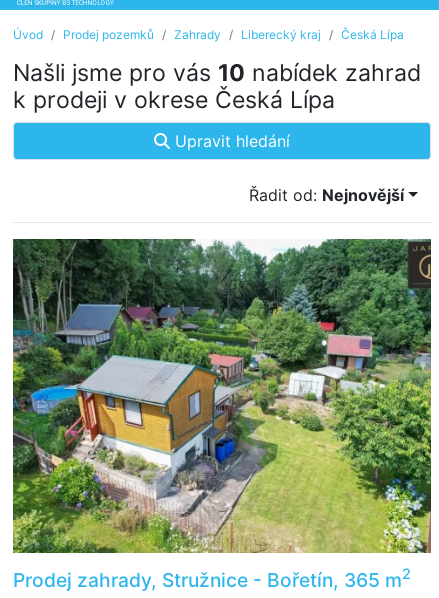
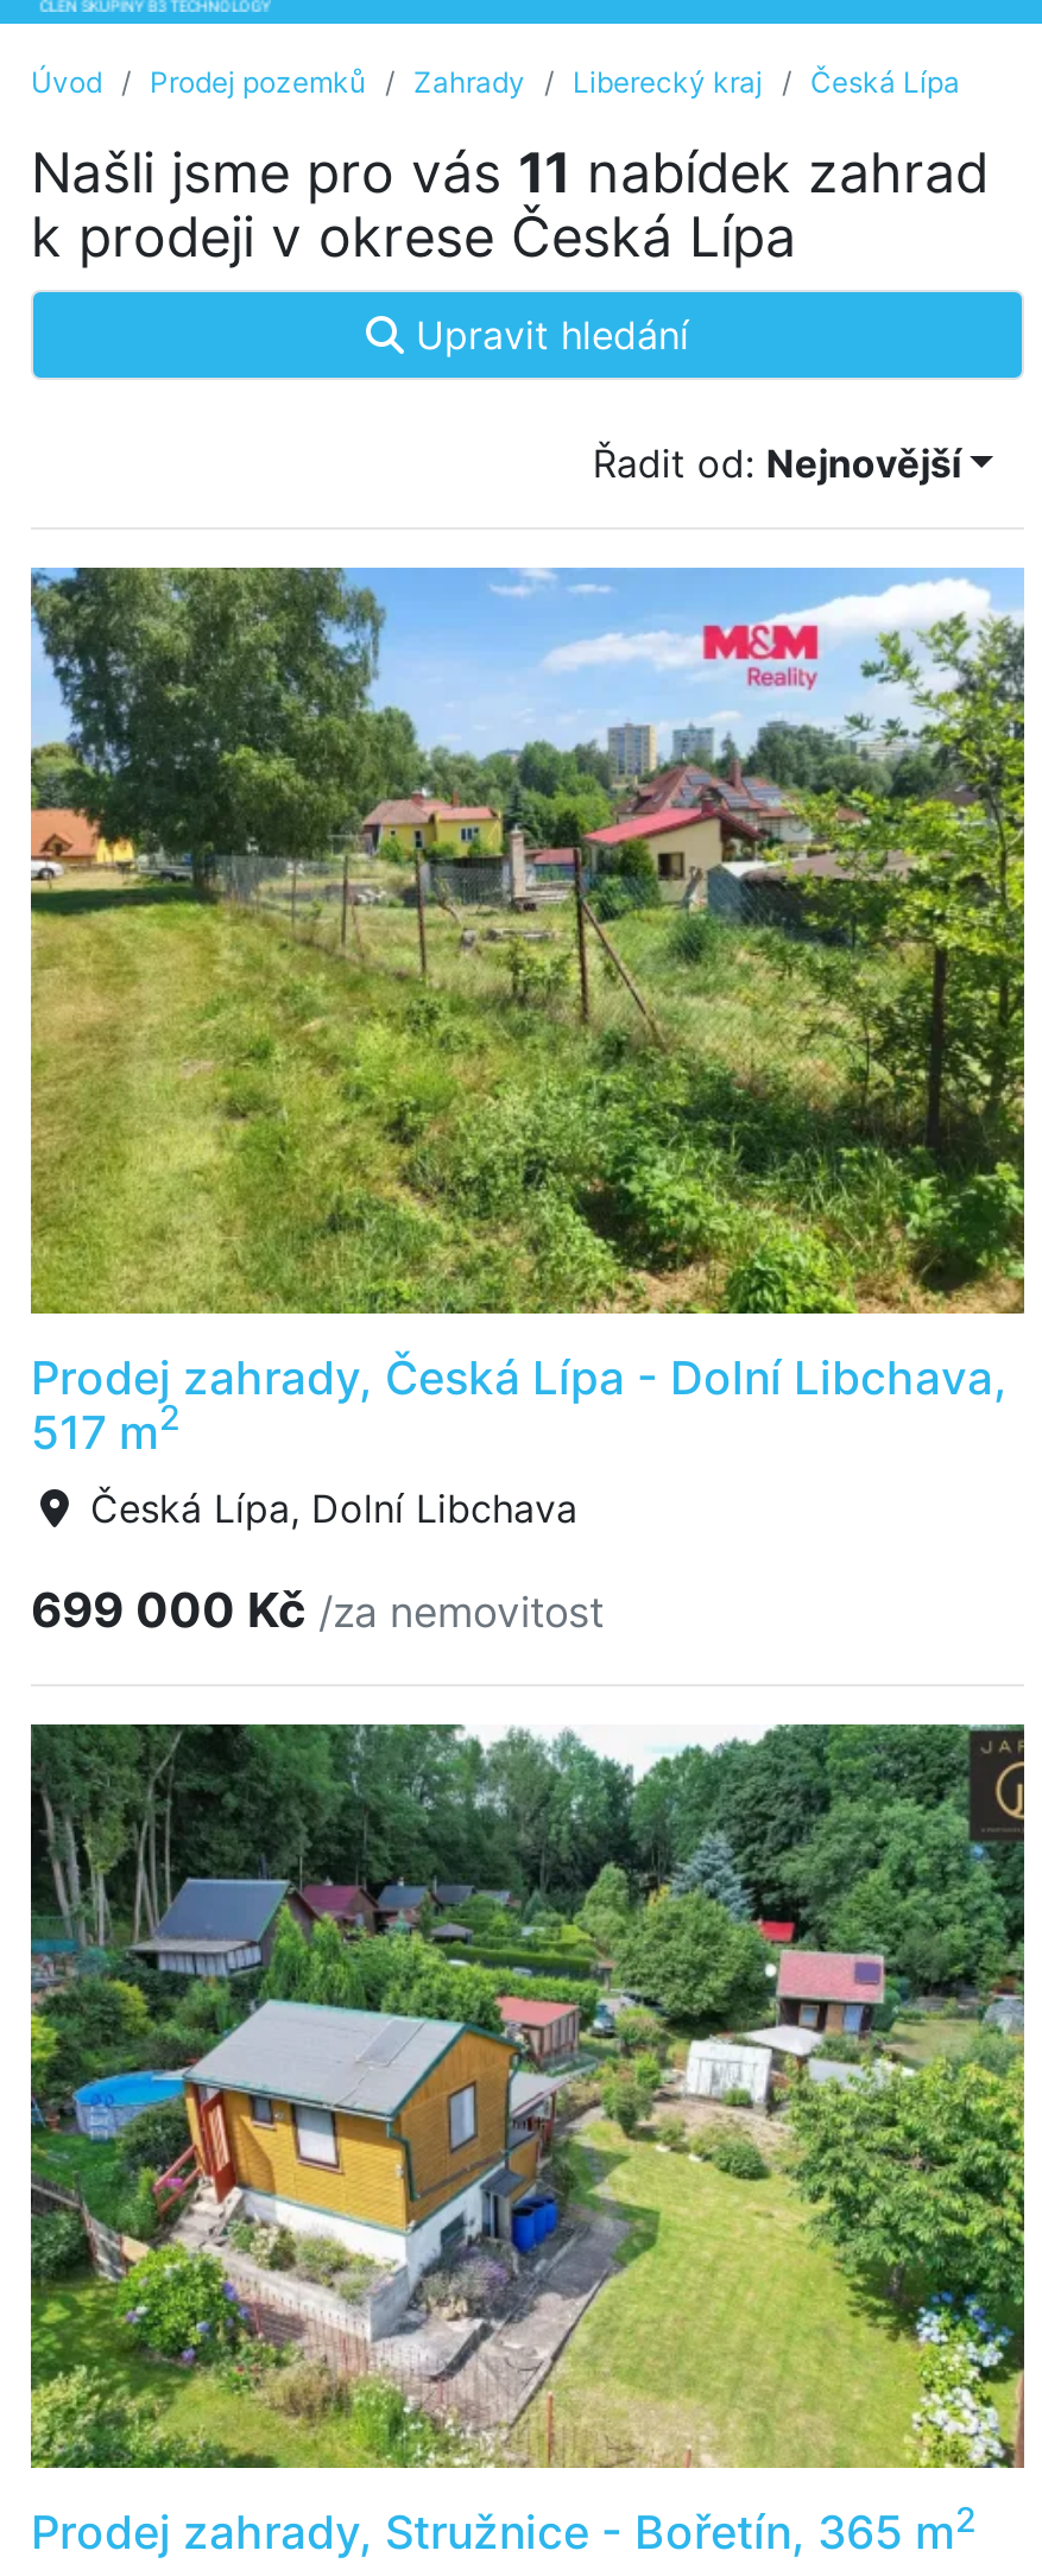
[13,59,421,87] Našli jsme pro vás 10 nabídek zahrad -> [31,140,989,207] Našli jsme pro vás 11 nabídek zahrad
none -> [29,565,1027,1638] [image] | Prodej zahrady, Česká Lípa - Dolní Libchava, | 517 m2 | Česká Lípa, Dolní Libchava | 699 000 Kč /za nemovitost

